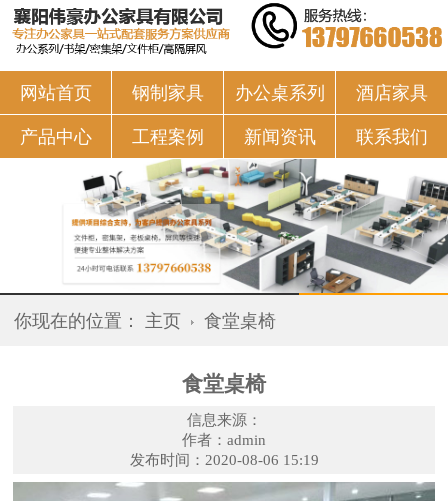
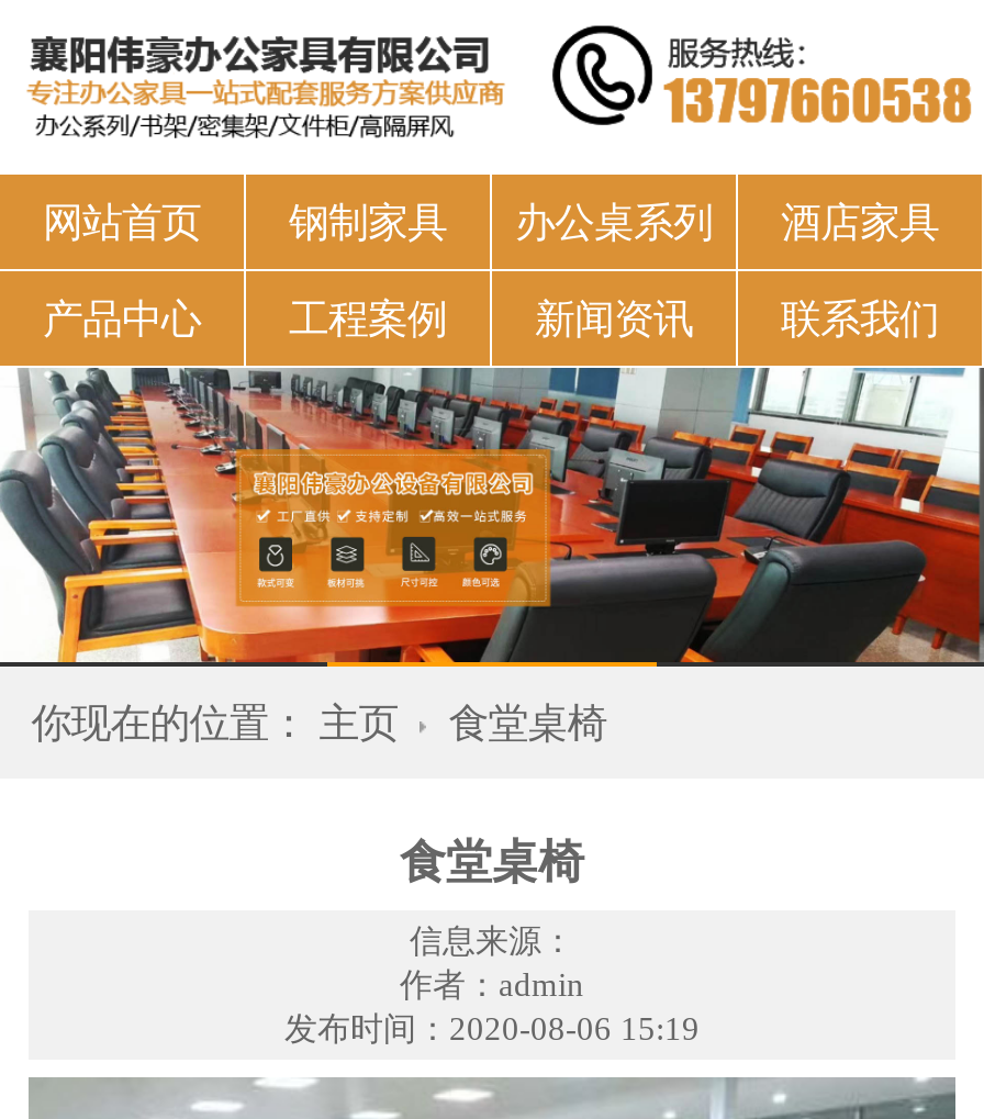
[3,158,445,296] [image] -> [7,366,977,669] [image]

